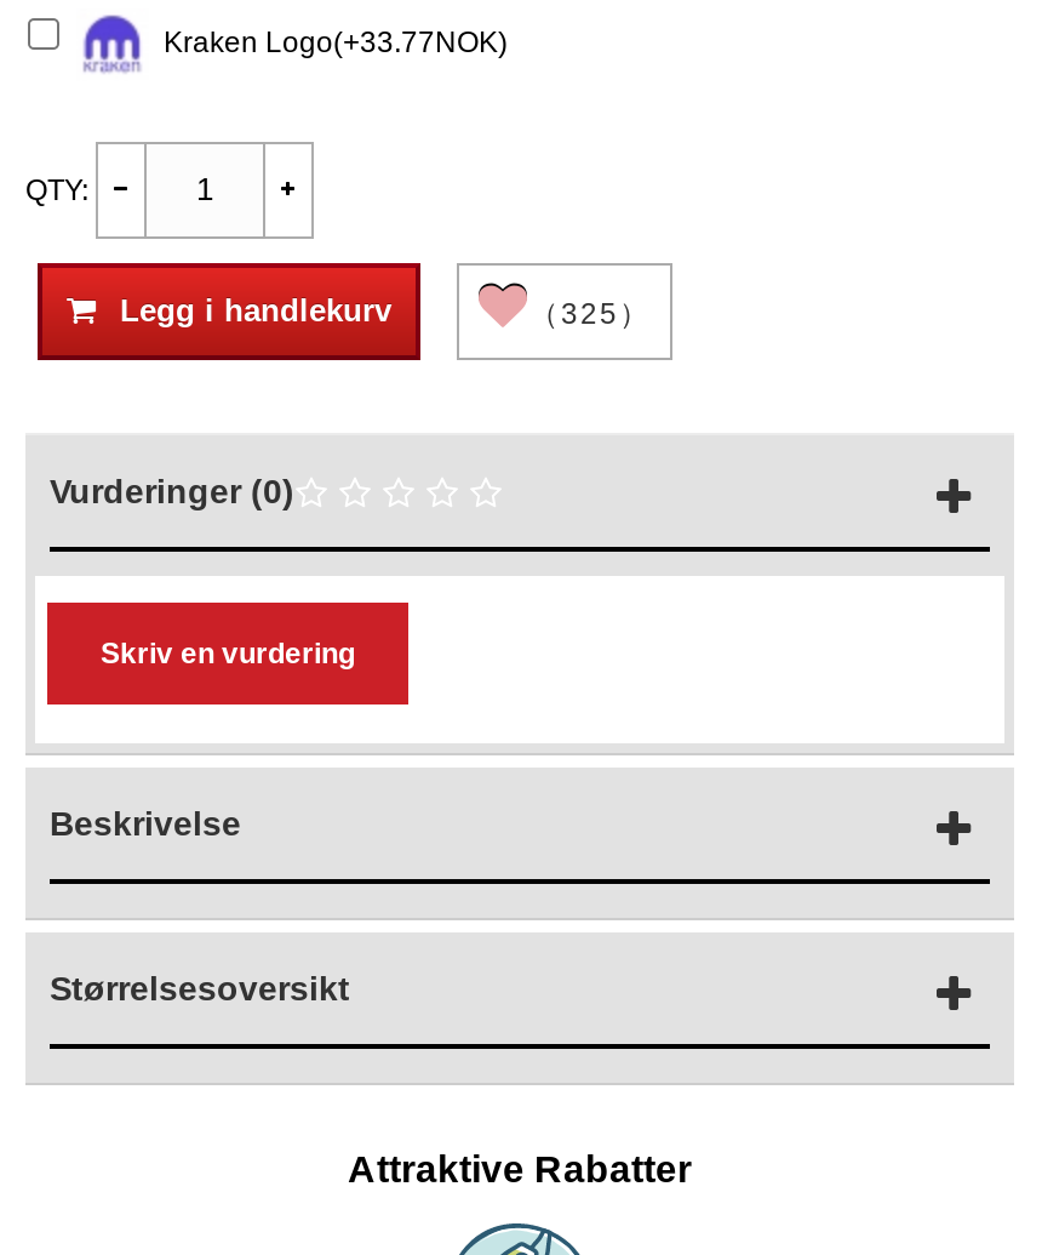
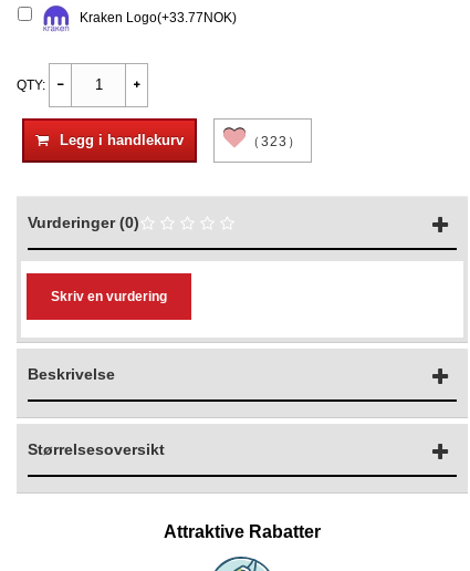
[529,297,651,331] （325） -> [247,134,302,149] （323）

